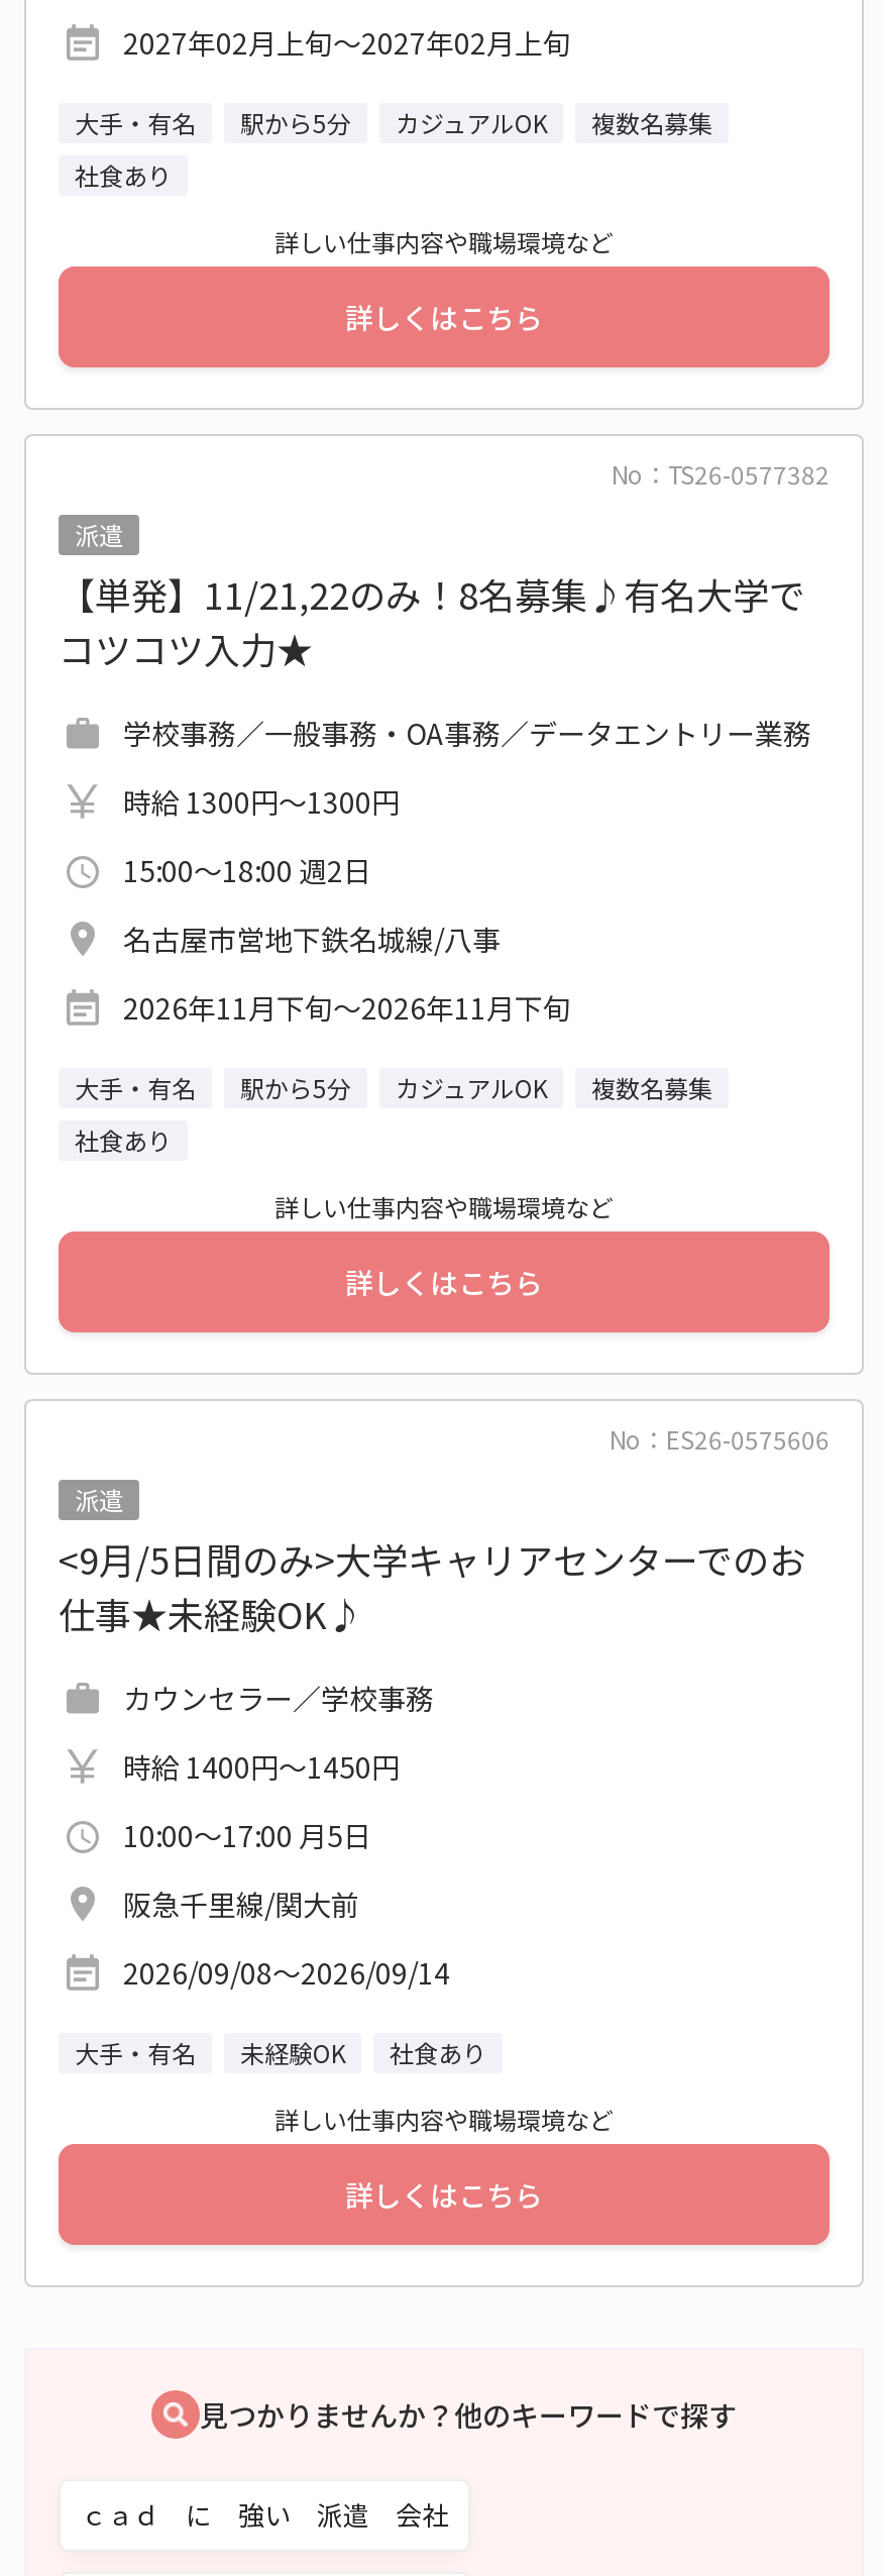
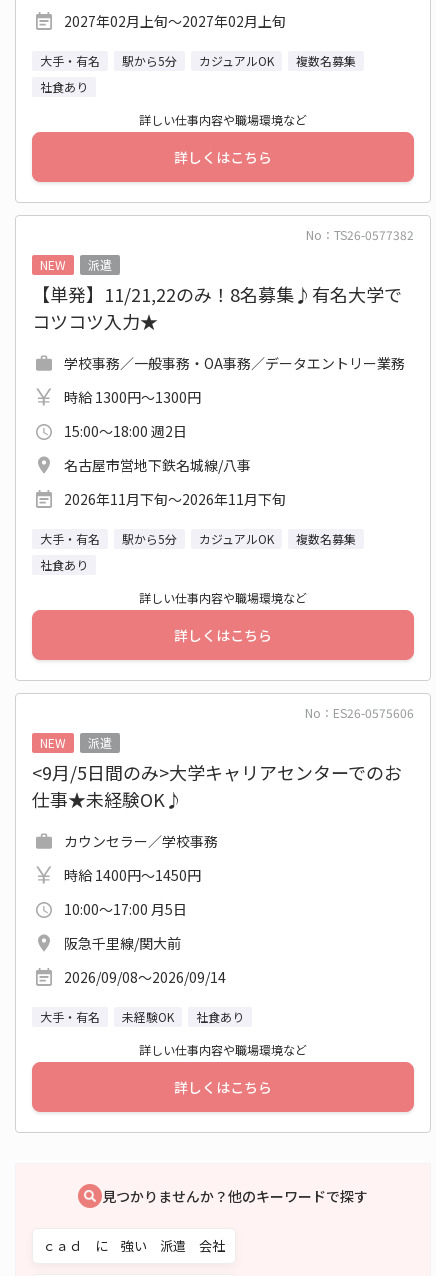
none -> [40,256,66,273] NEW
none -> [40,734,66,751] NEW

